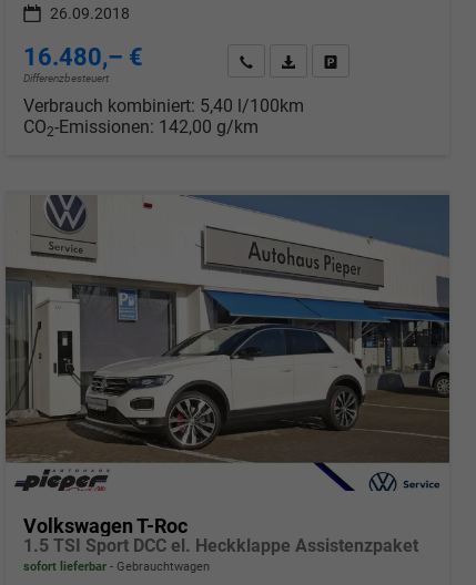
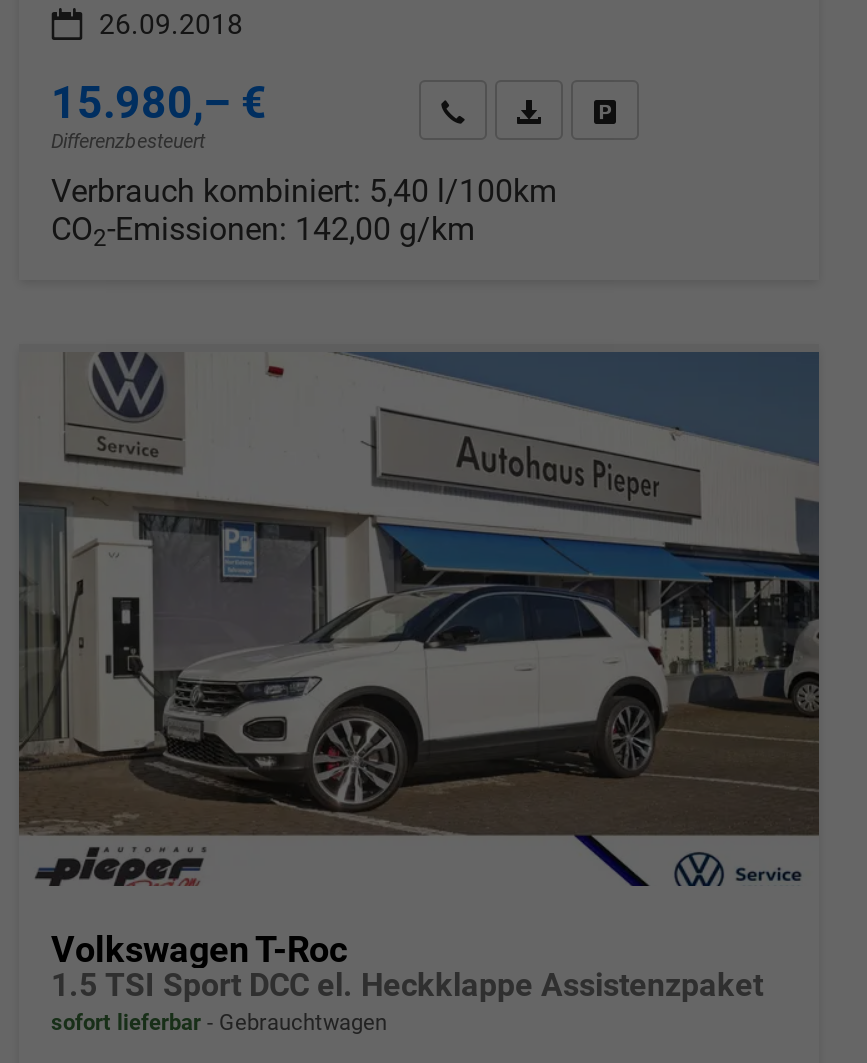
[23,43,143,71] 16.480,– € -> [51,78,267,128] 15.980,– €

